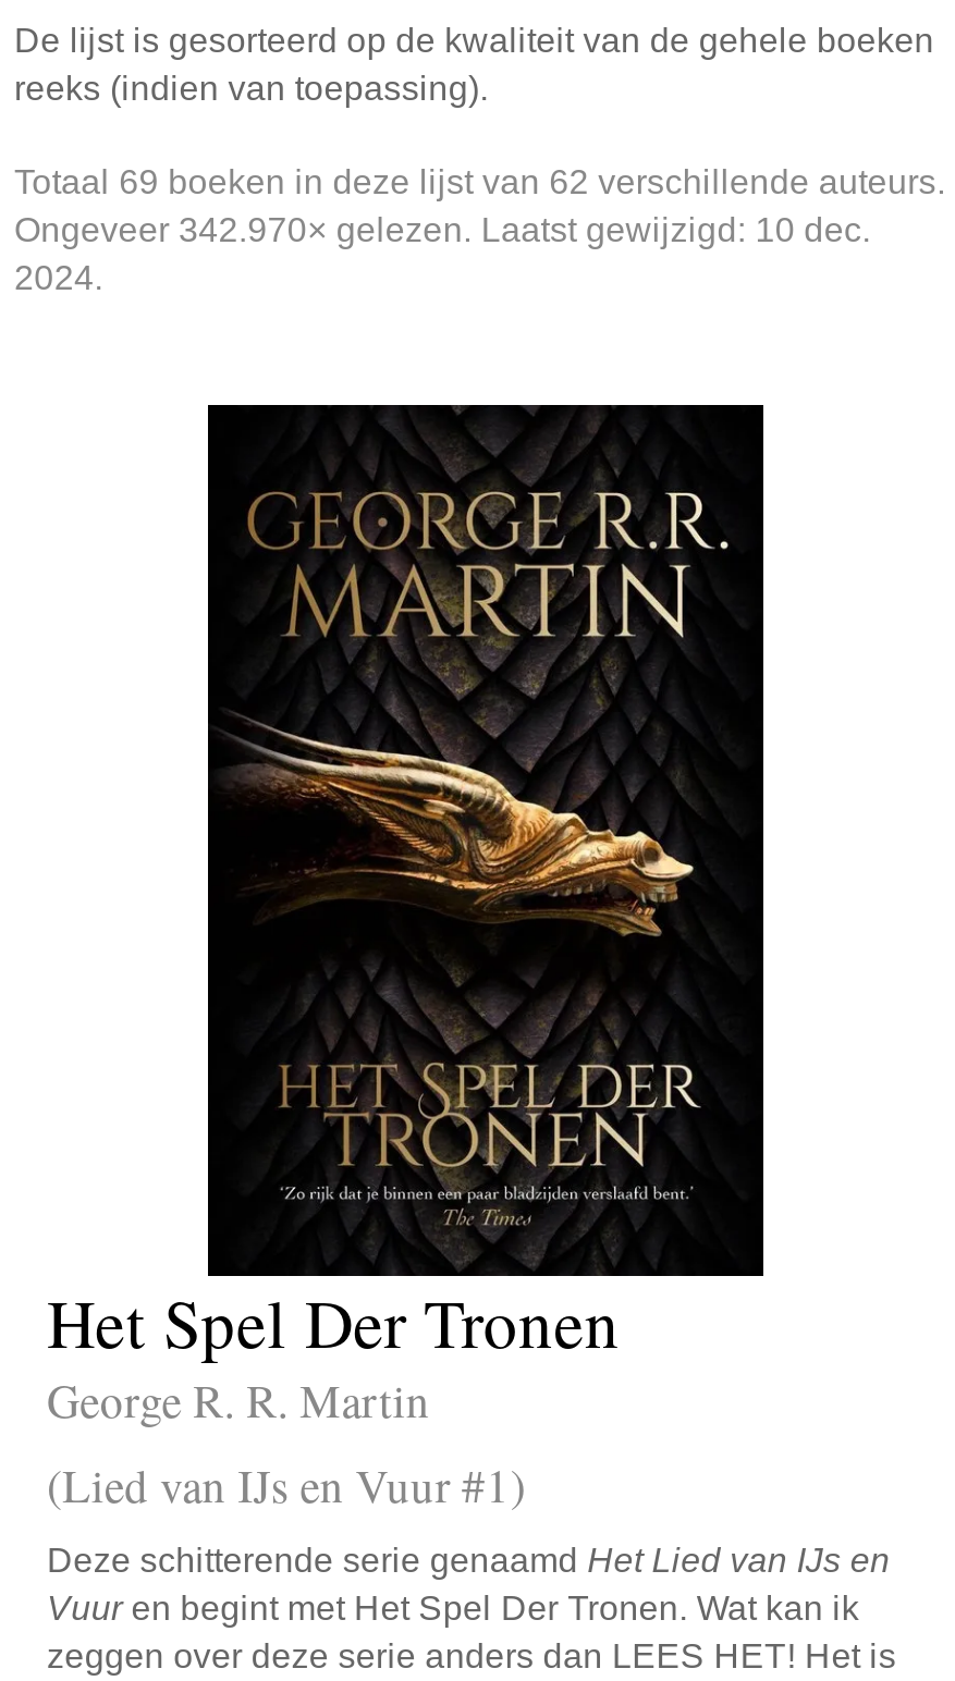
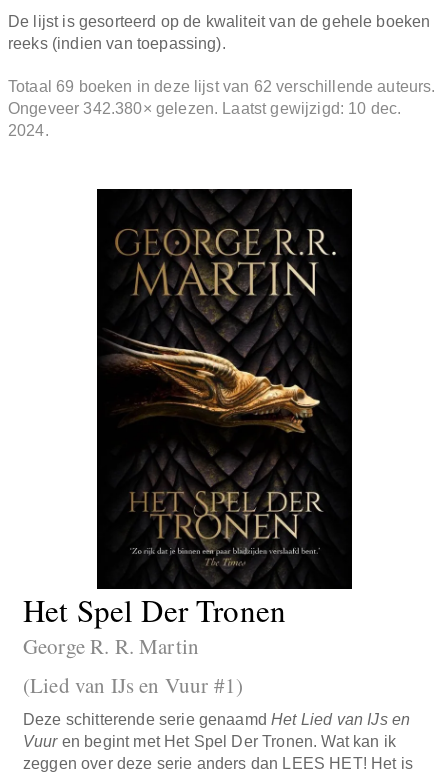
[14,211,871,248] Ongeveer 342.970× gelezen. Laatst gewijzigd: 10 dec. -> [8,100,401,117] Ongeveer 342.380× gelezen. Laatst gewijzigd: 10 dec.

